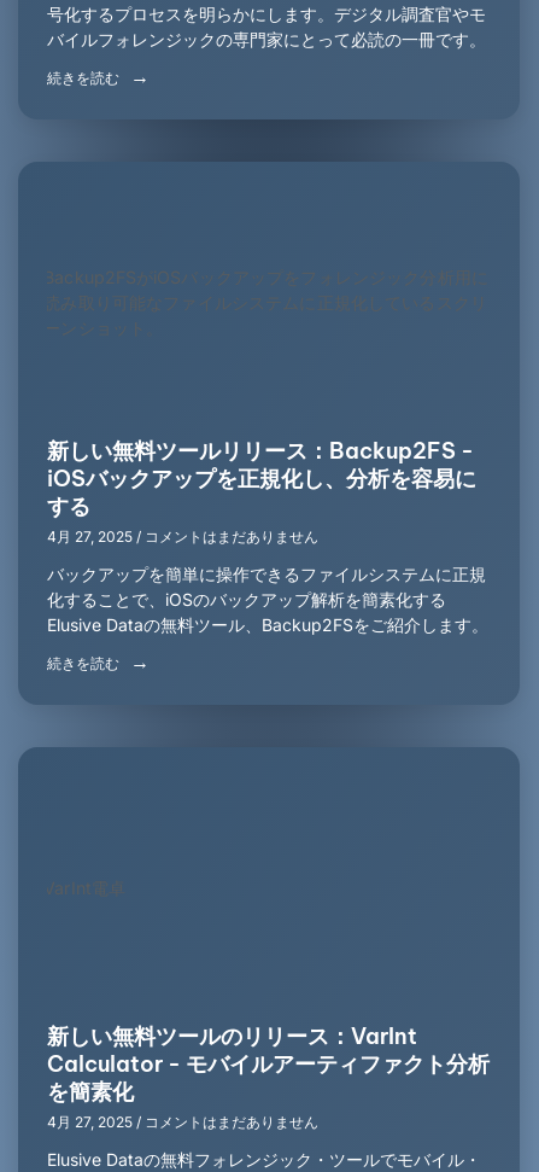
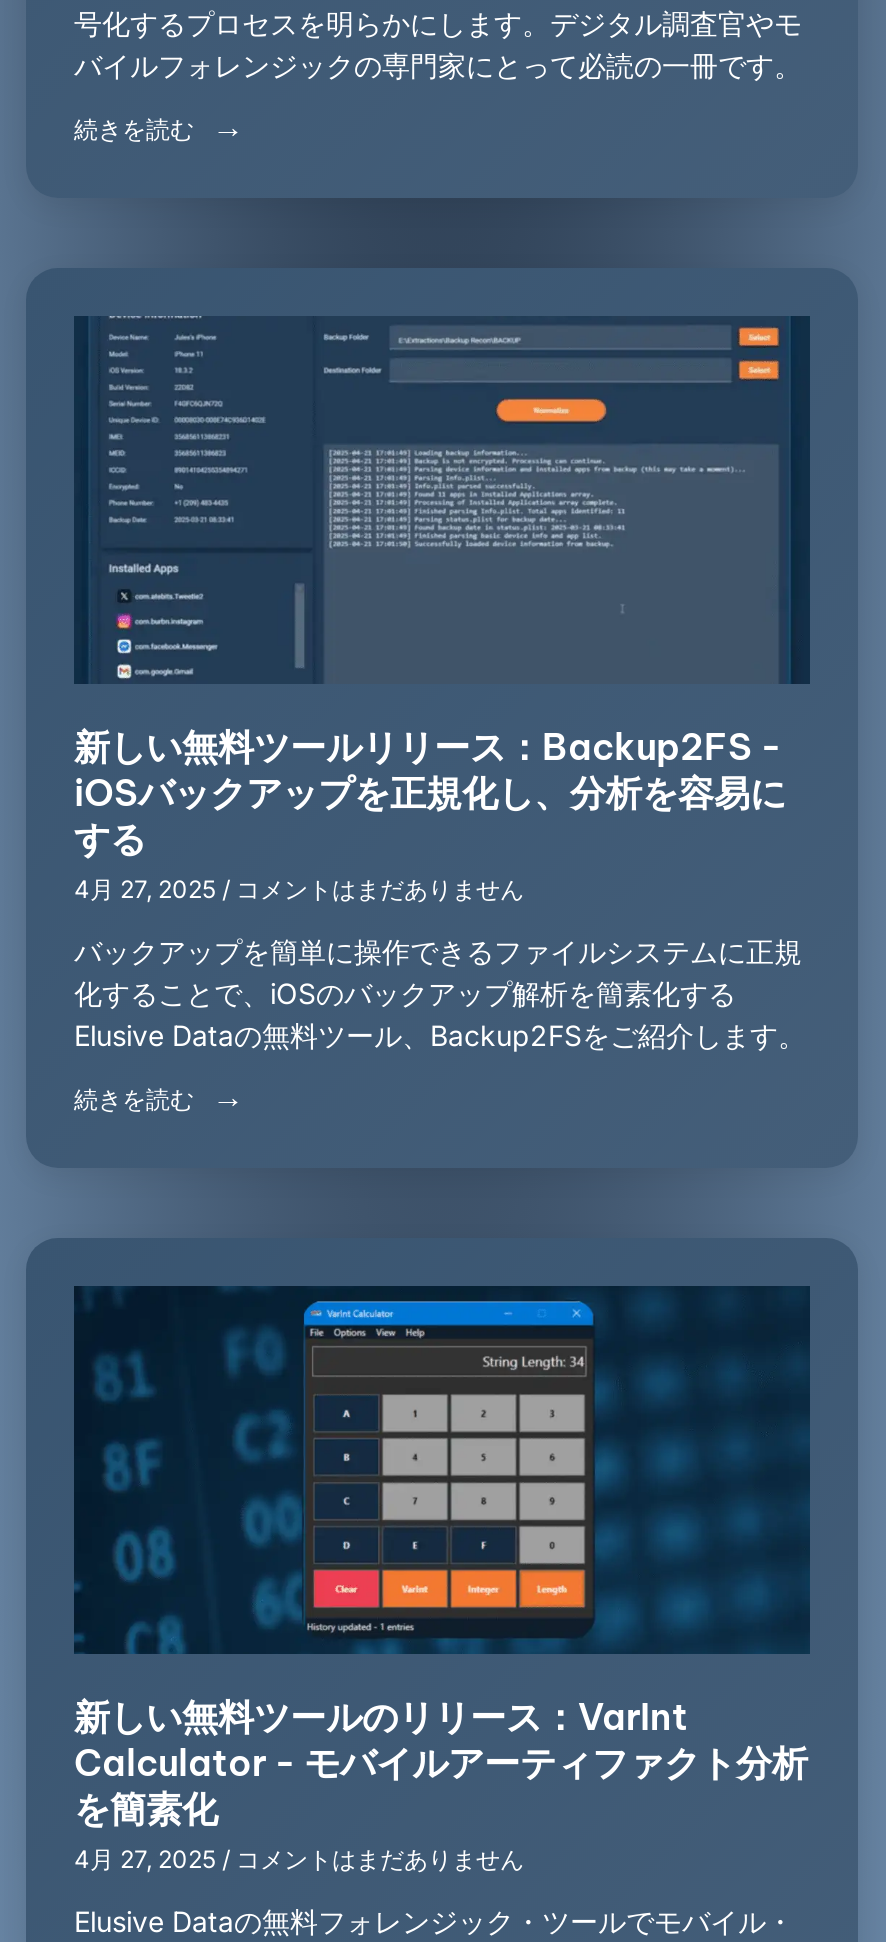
none -> [74,316,810,684] [image]
none -> [74,1286,810,1654] [image]

